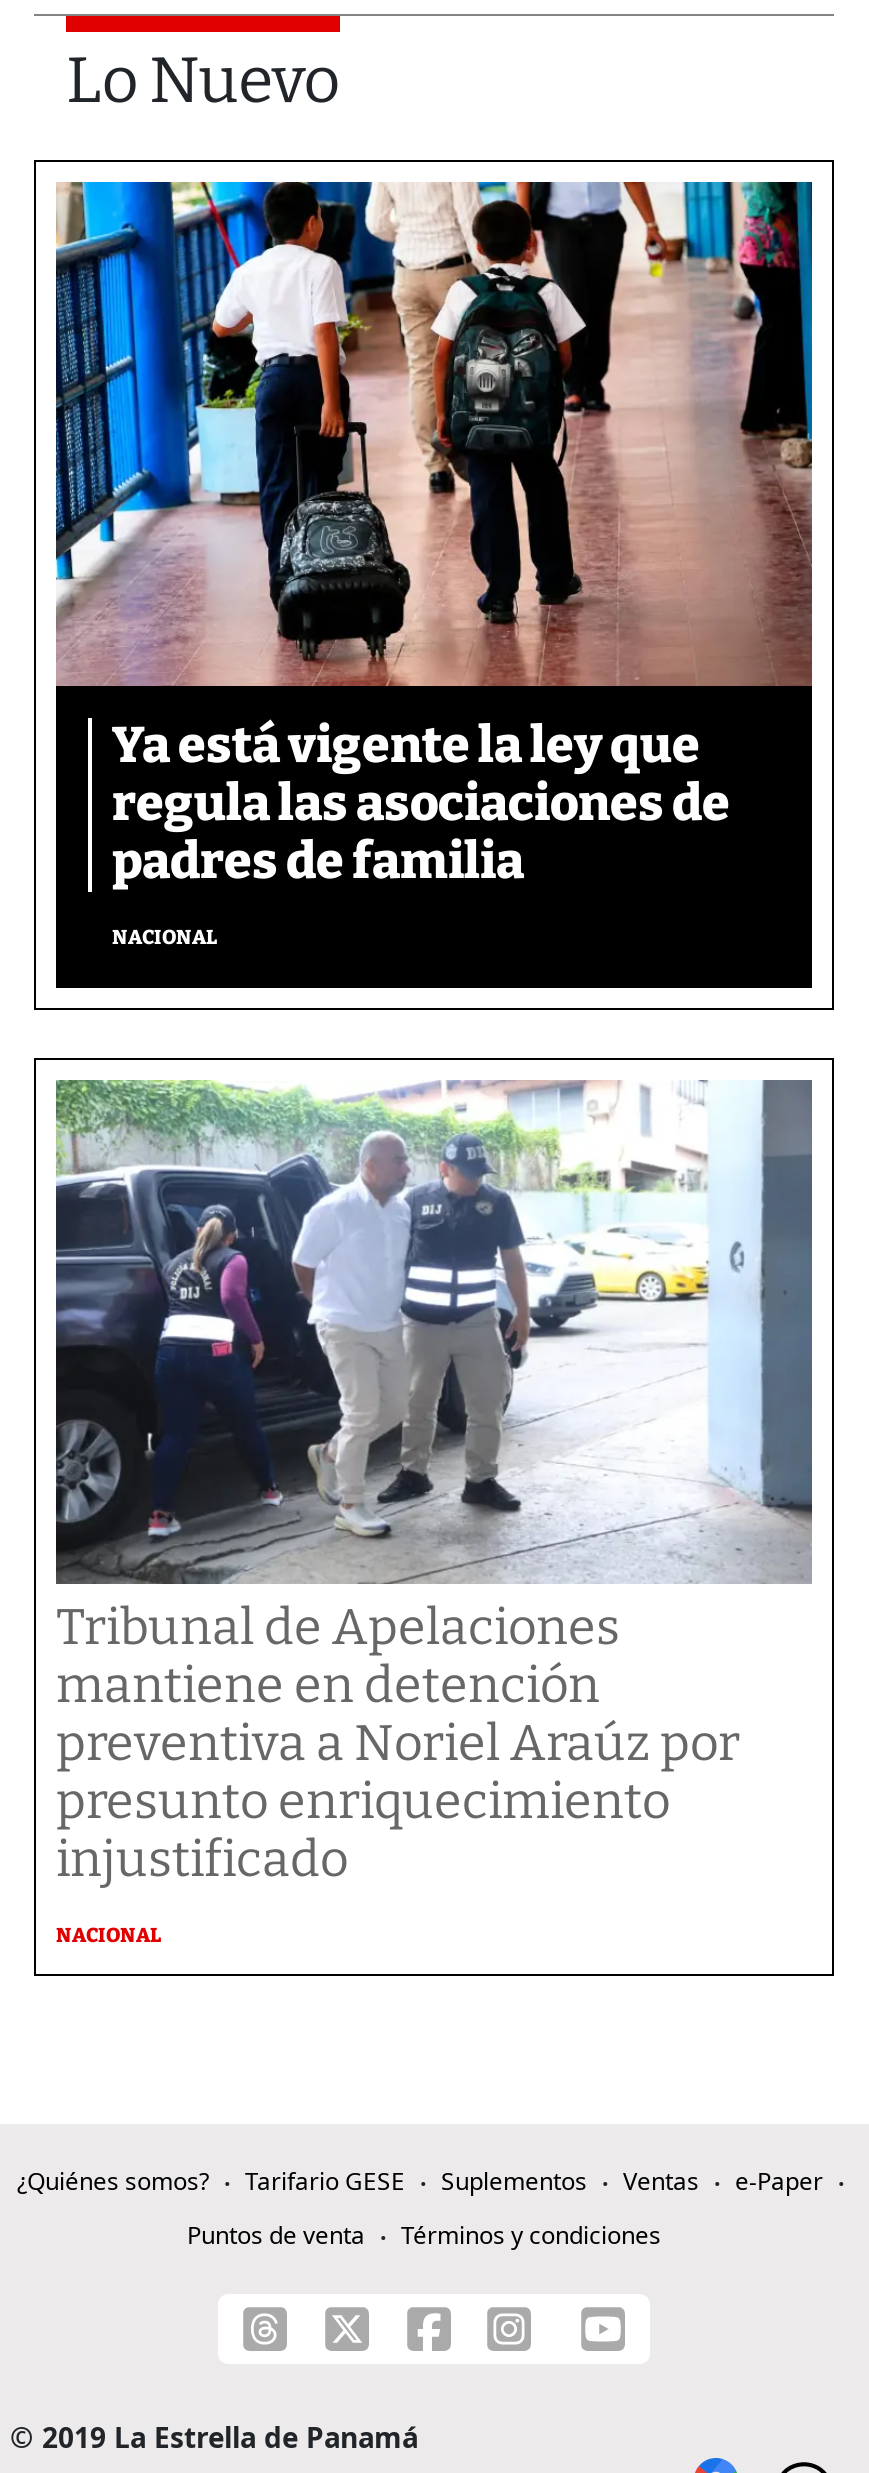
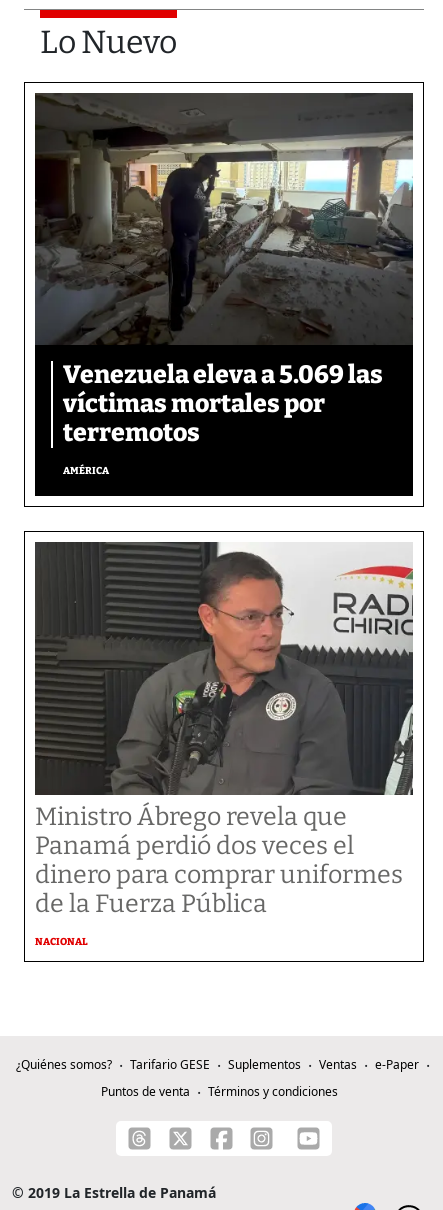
[54,180,814,892] [image] | Ya está vigente la ley que | regula las asociaciones de | padres de familia -> [34,92,414,448] [image] | Venezuela eleva a 5.069 las | víctimas mortales por | terremotos
[112,926,218,950] NACIONAL -> [63,465,109,477] AMÉRICA
[56,1080,812,1890] [image] | Tribunal de Apelaciones | mantiene en detención | preventiva a Noriel Araúz por | presunto enriquecimiento | injustificado -> [35,541,414,919] [image] | Ministro Ábrego revela que | Panamá perdió dos veces el | dinero para comprar uniformes | de la Fuerza Pública

